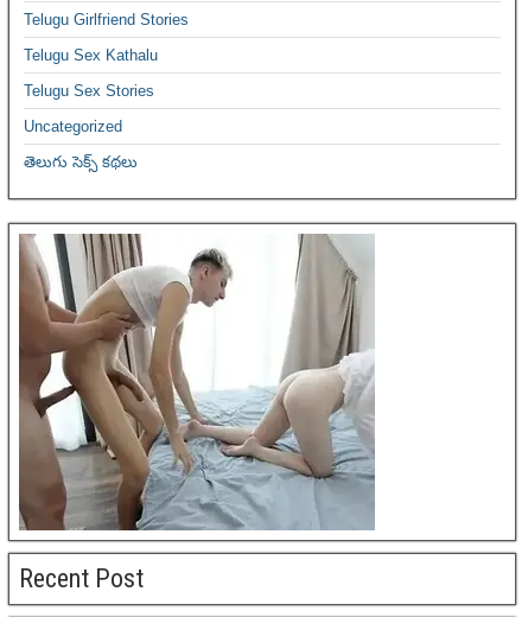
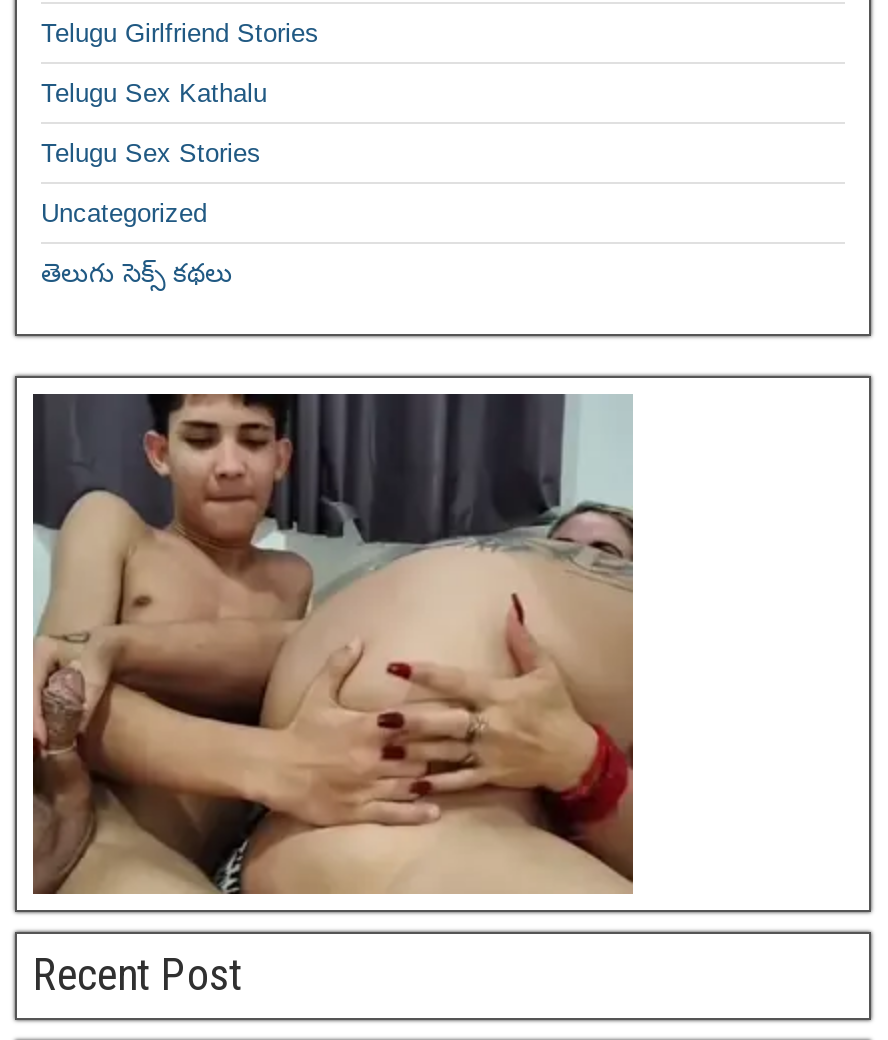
[18,233,376,532] [image] -> [31,392,635,896] [image]

